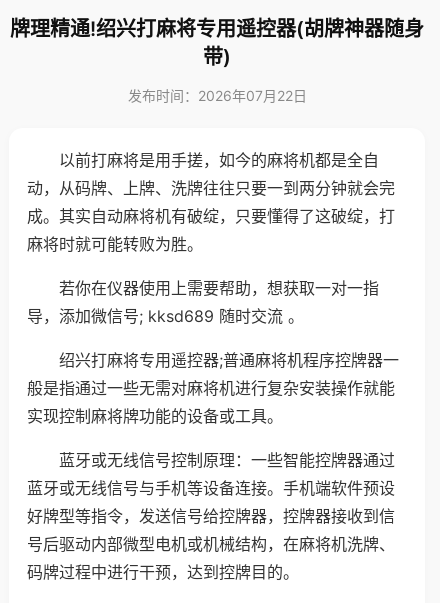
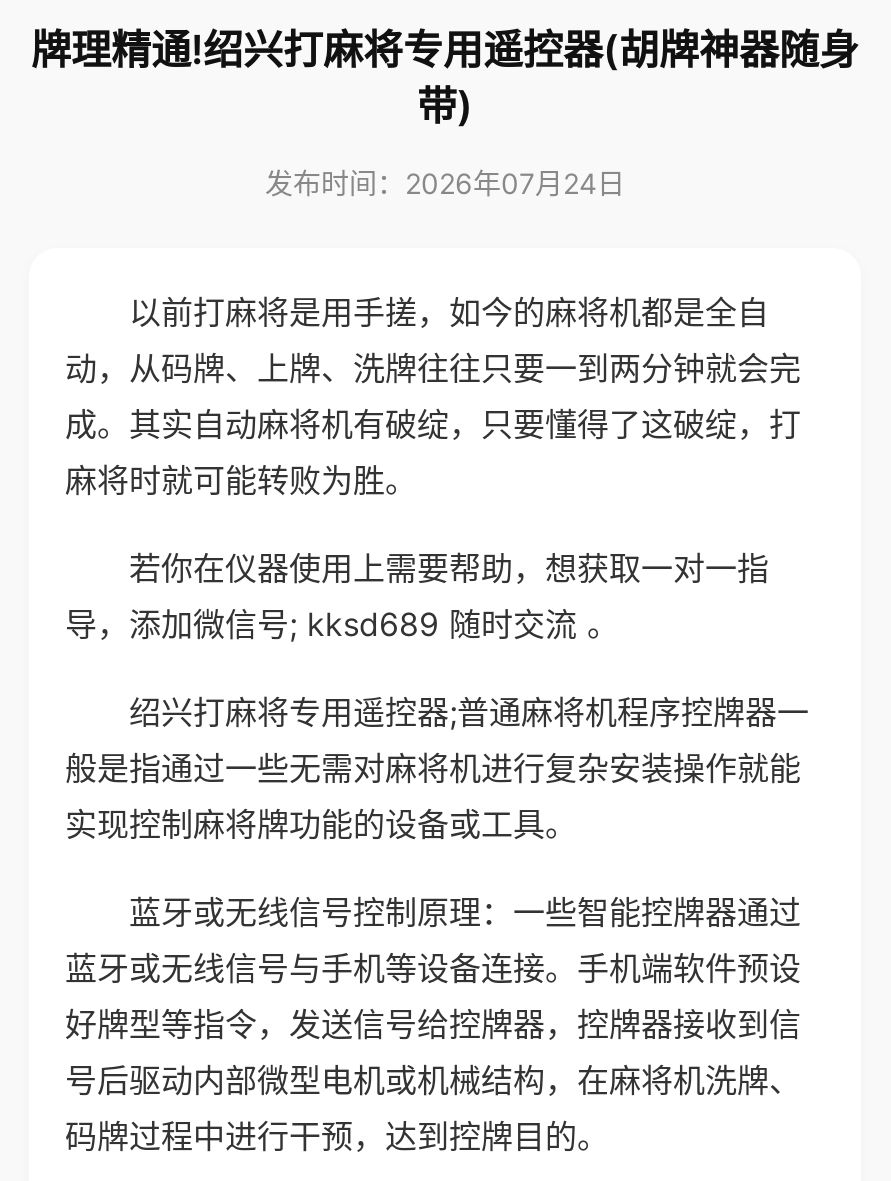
[127,87,306,104] 发布时间：2026年07月22日 -> [265,166,625,200] 发布时间：2026年07月24日

